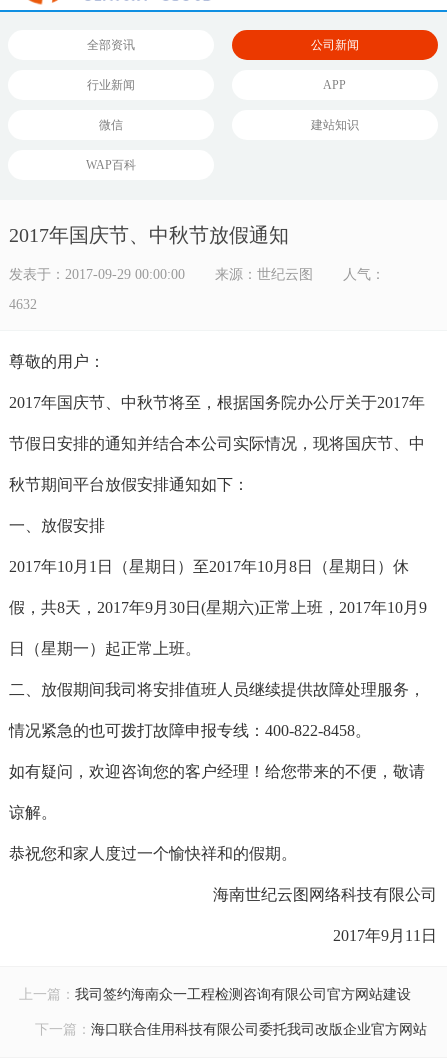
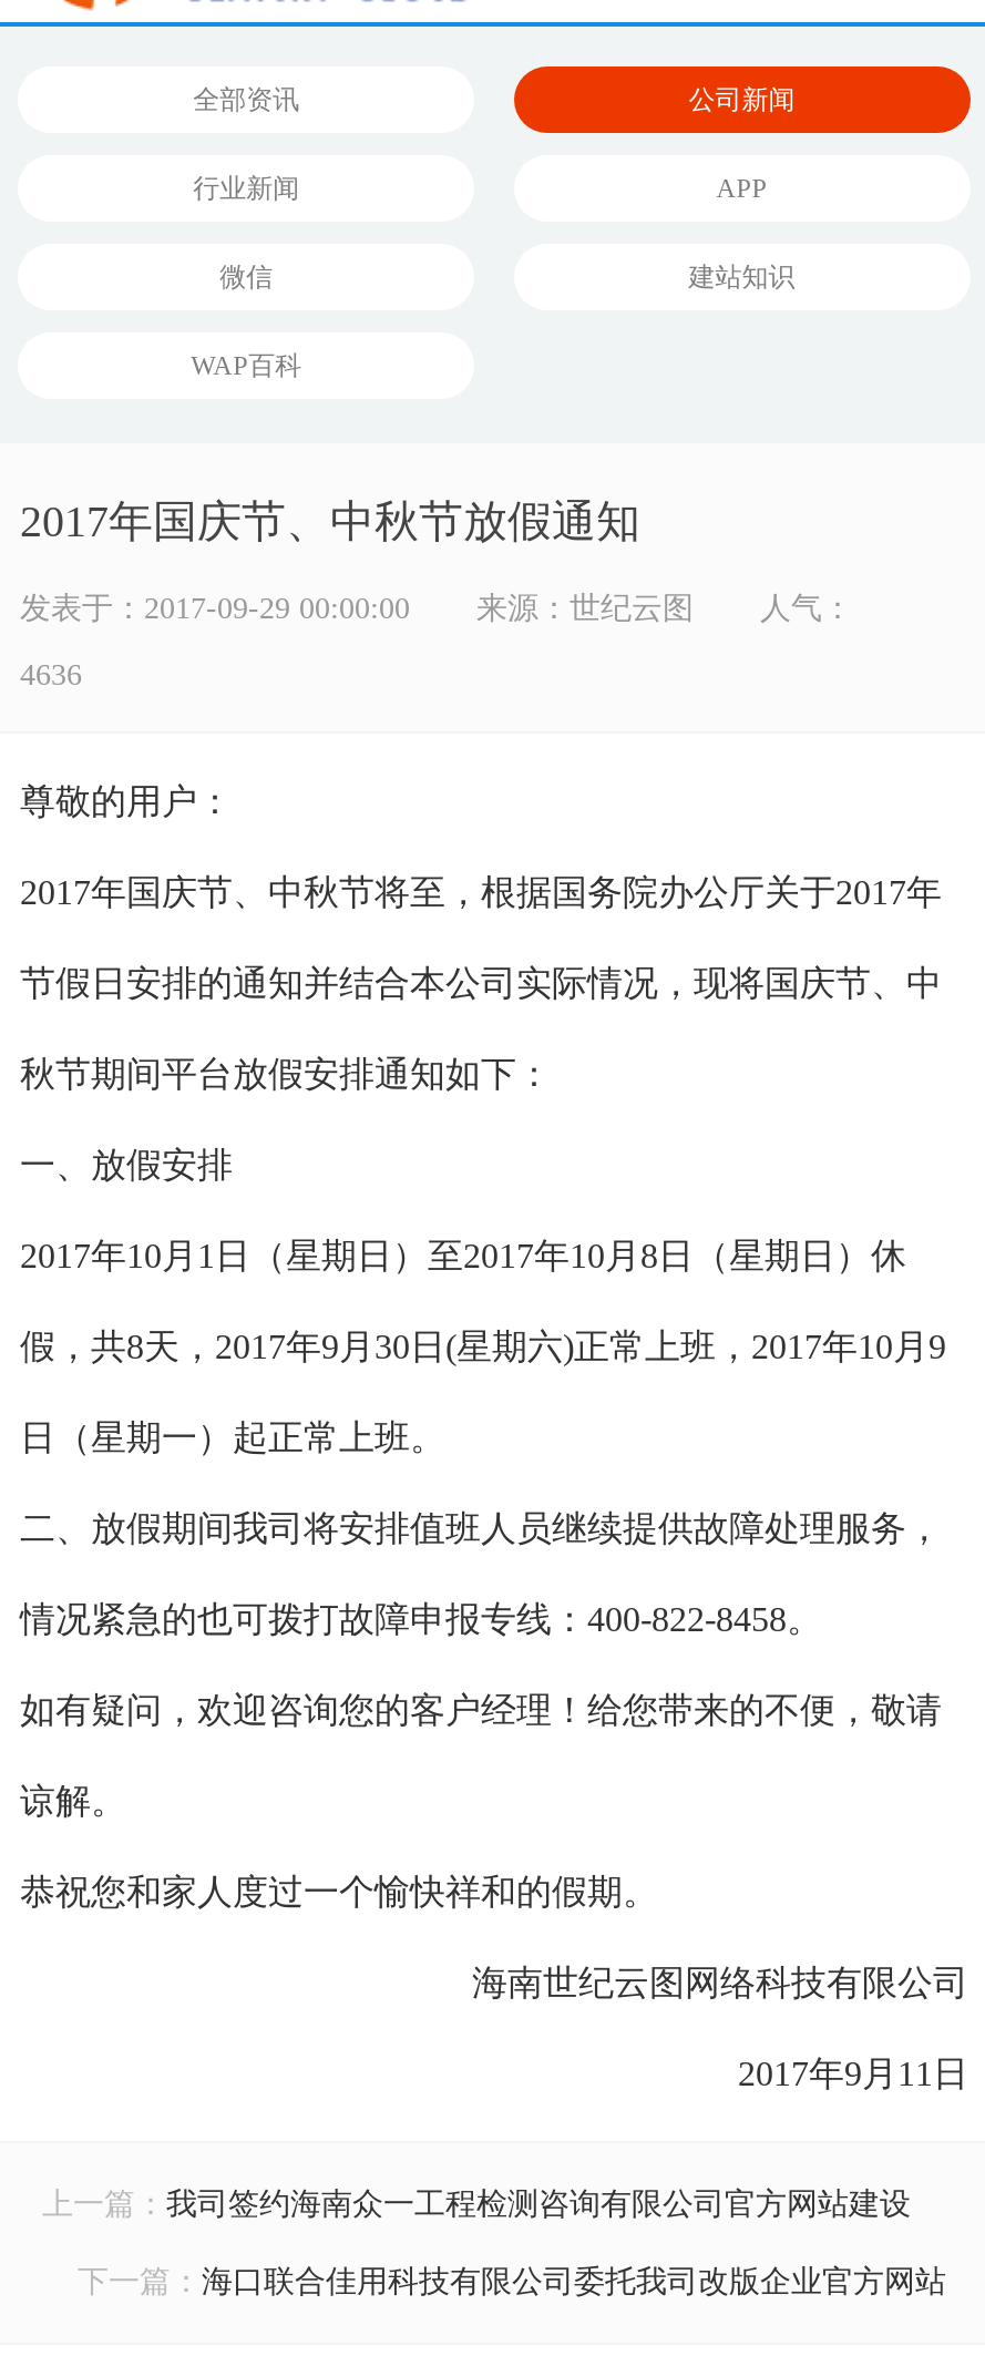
[9,297,37,312] 4632 -> [20,658,82,692] 4636

